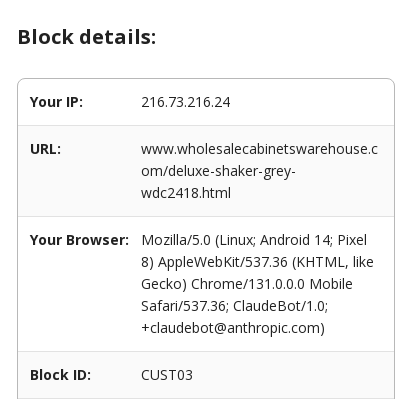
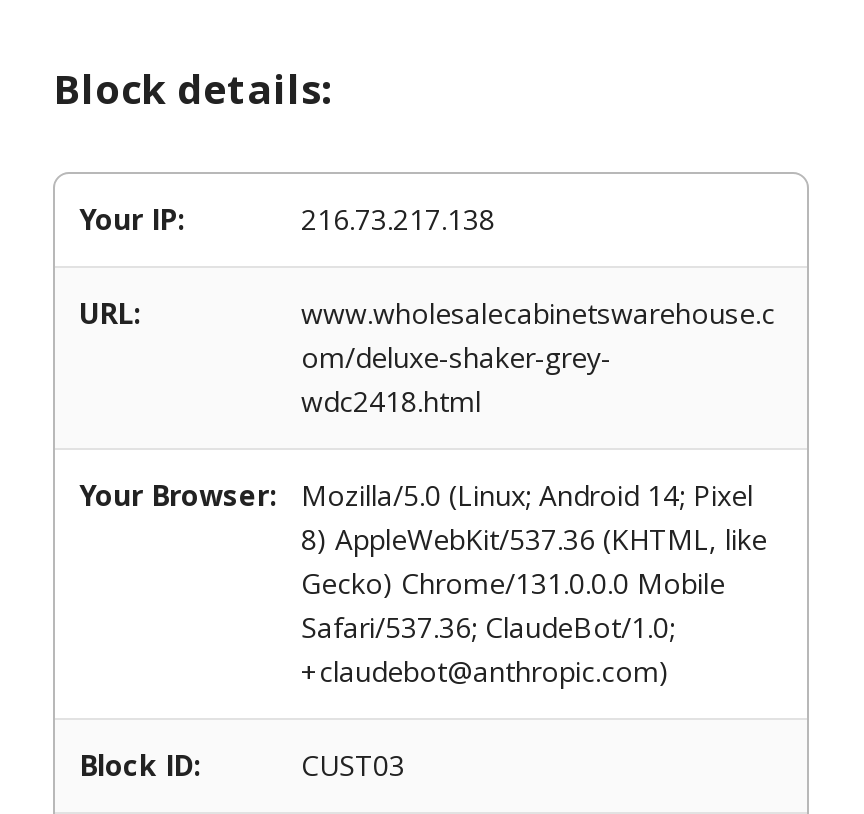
[141,92,230,111] 216.73.216.24 -> [301,200,495,238] 216.73.217.138

